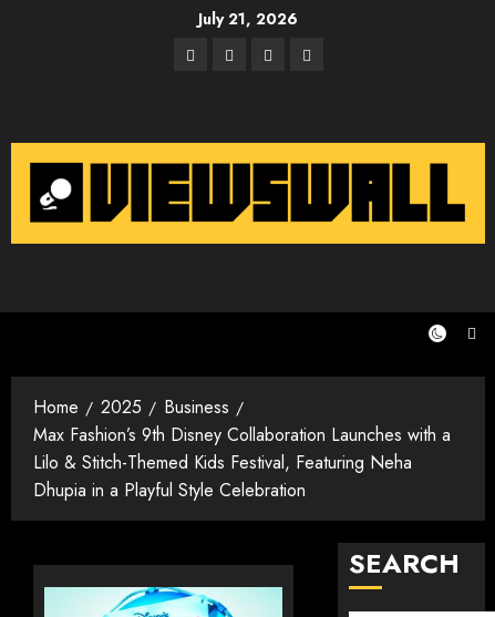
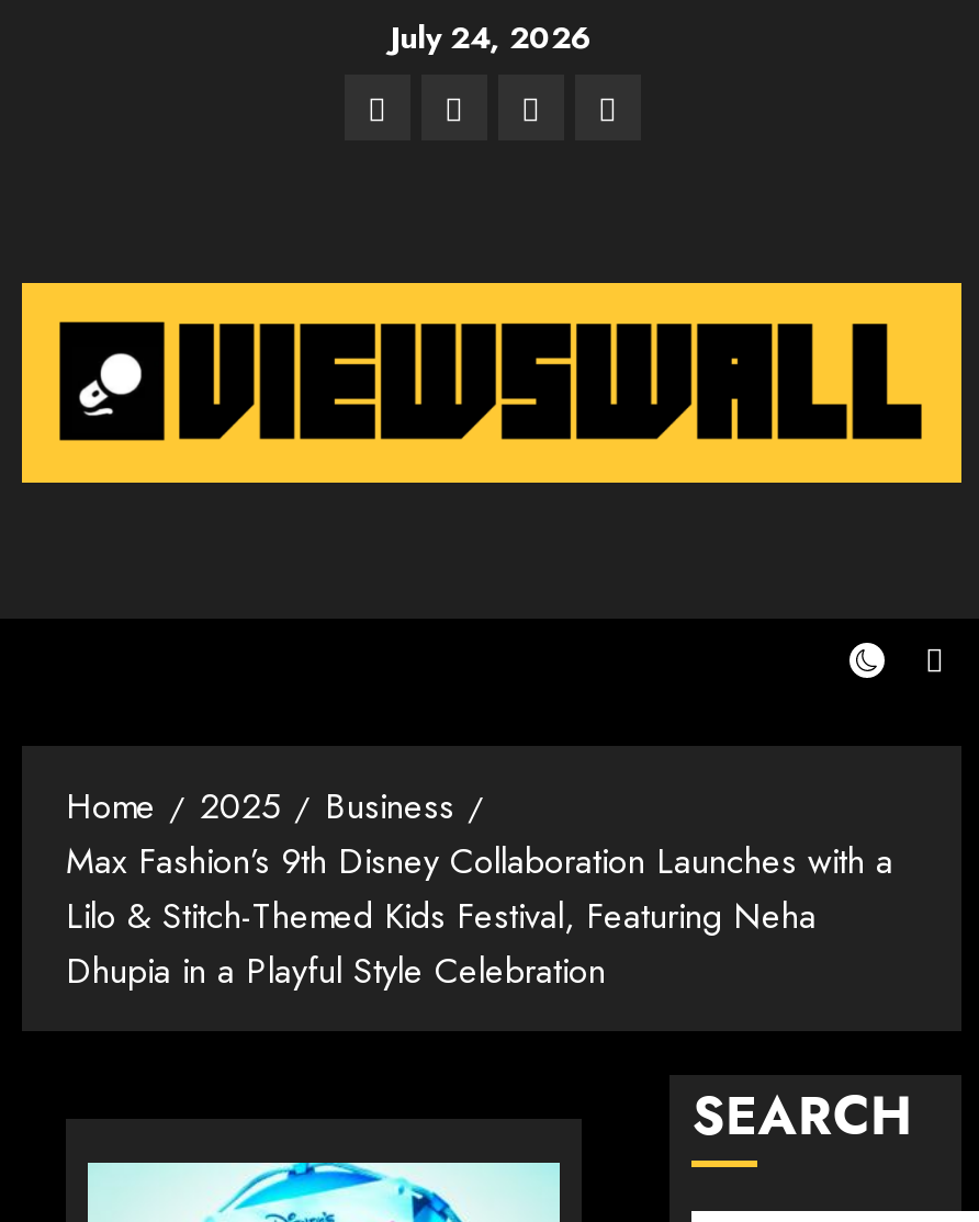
[198,8,298,30] July 21, 2026 -> [391,15,593,59] July 24, 2026

